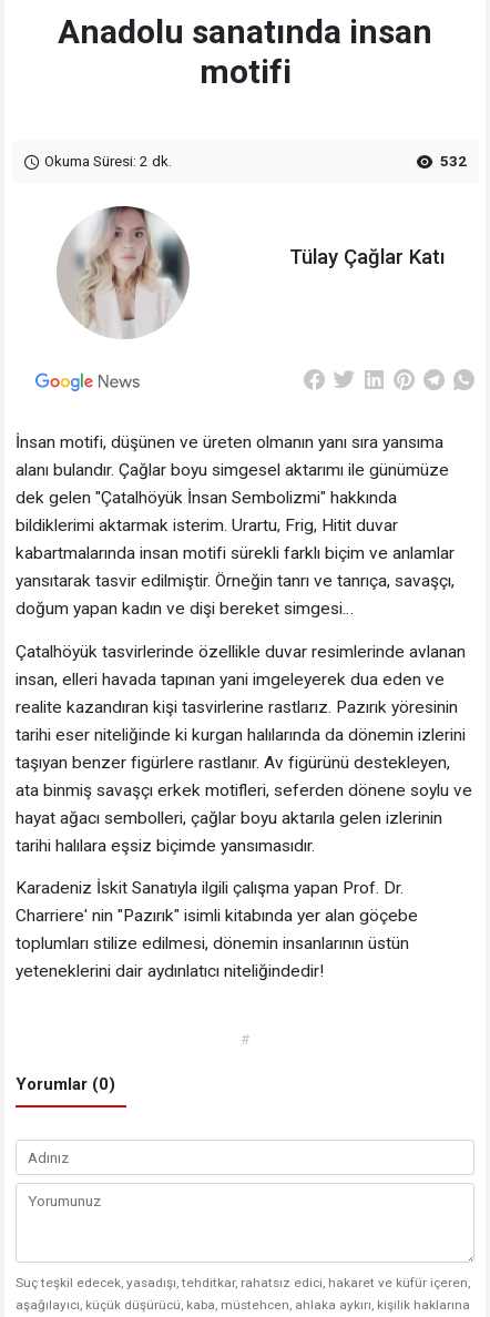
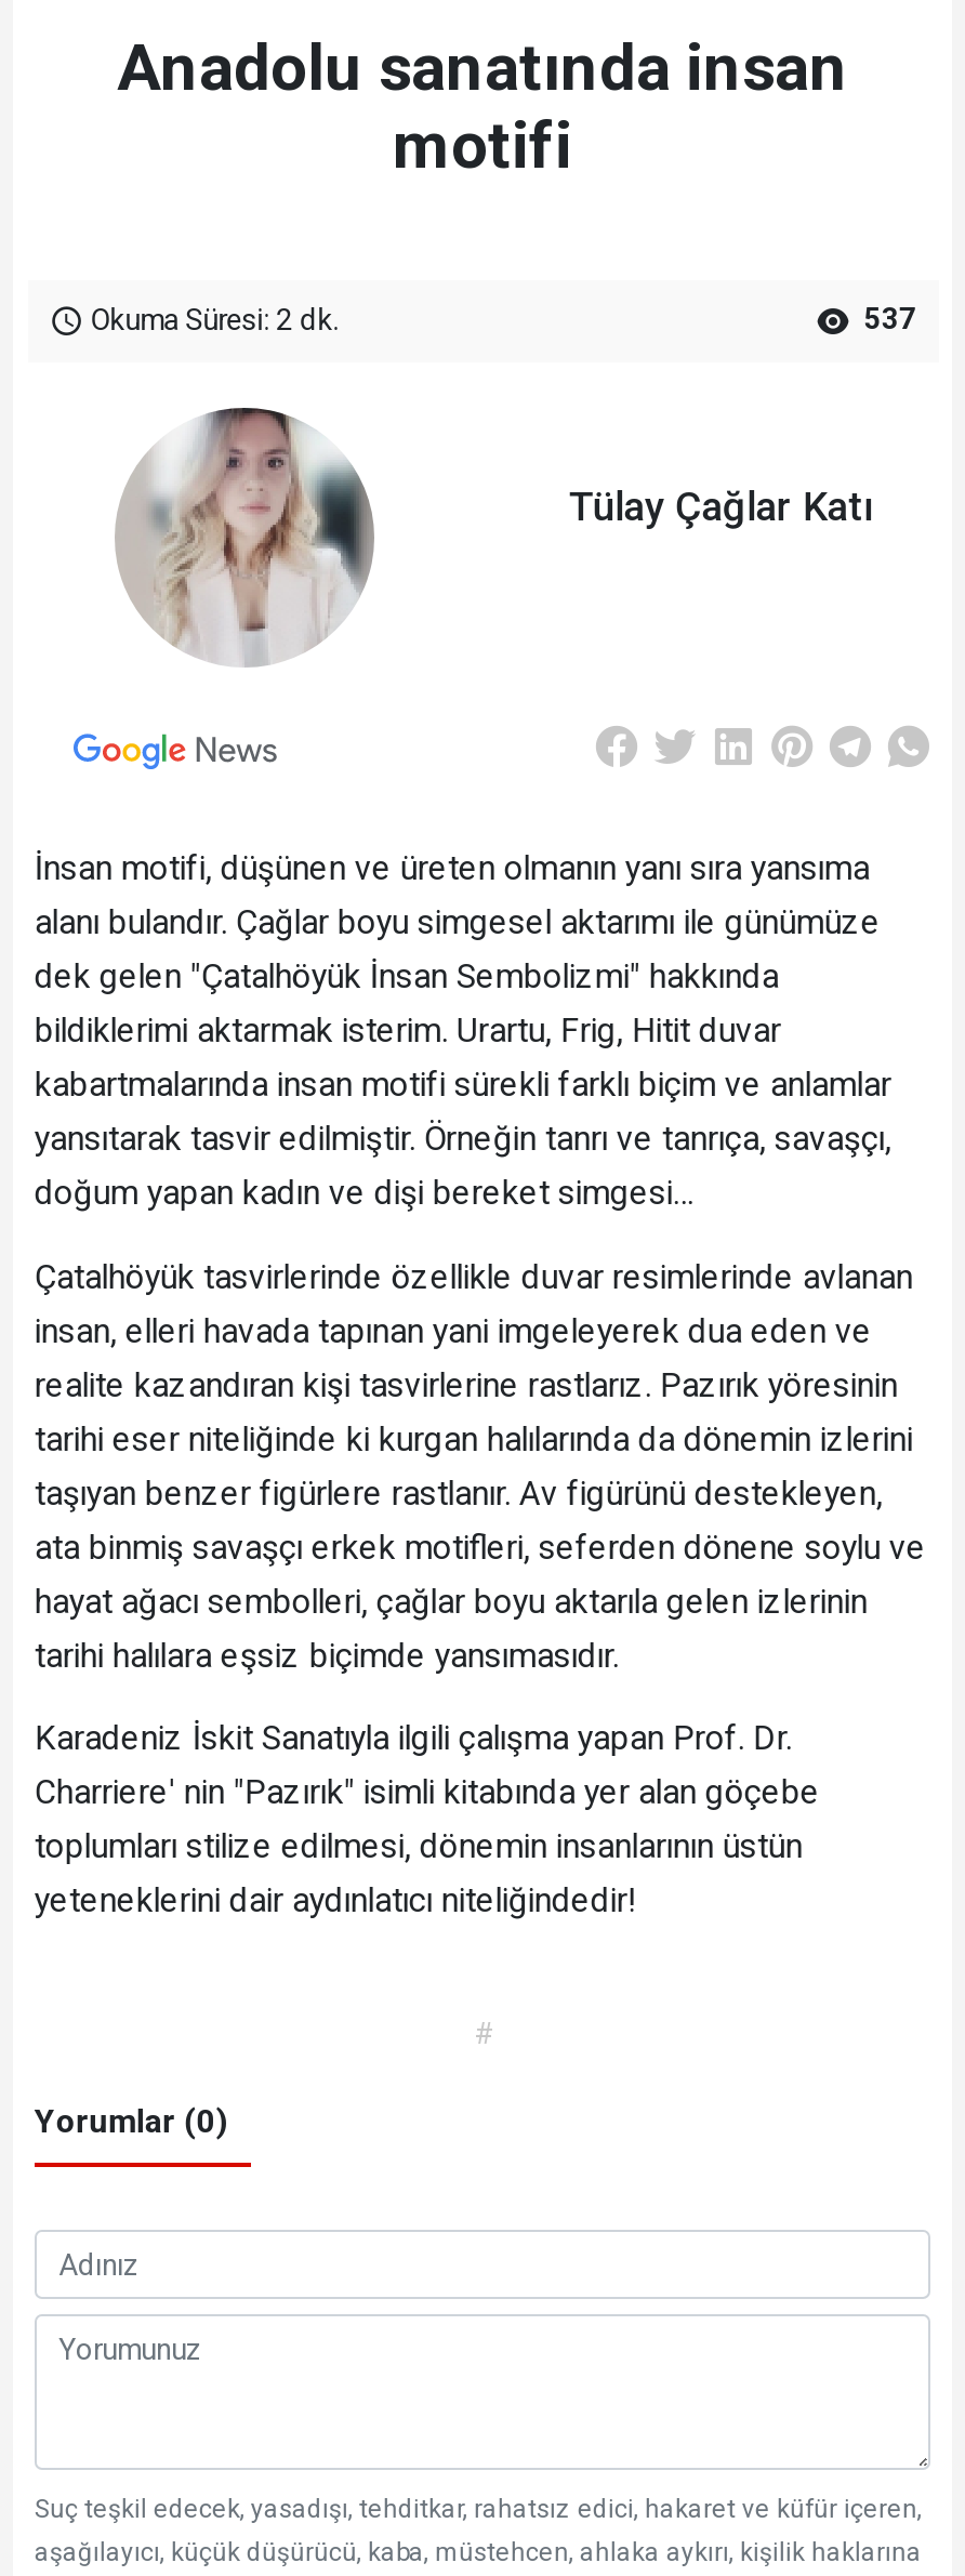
[441,151,467,169] 532 -> [864,301,916,336] 537

